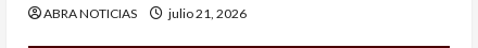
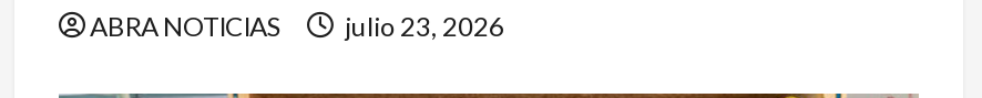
[43,5,247,21] ABRA NOTICIAS julio 21, 2026 -> [90,10,504,43] ABRA NOTICIAS julio 23, 2026

